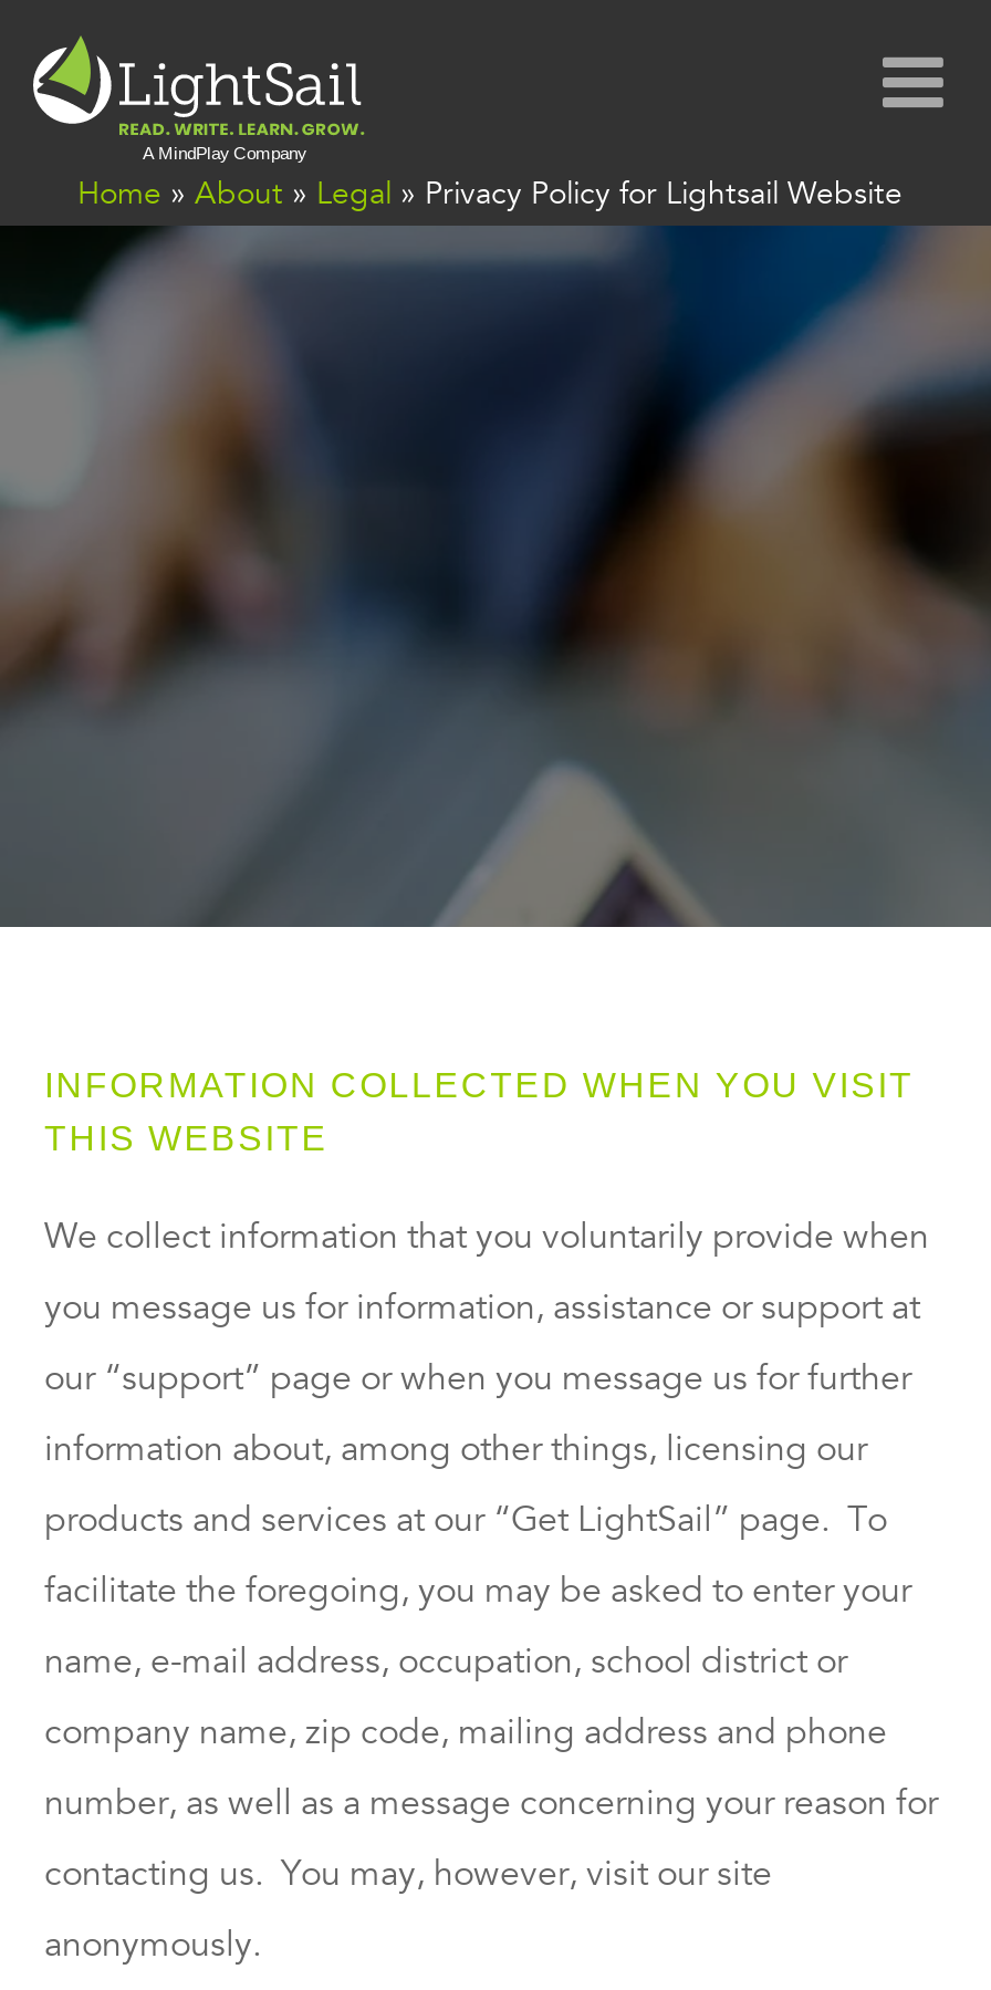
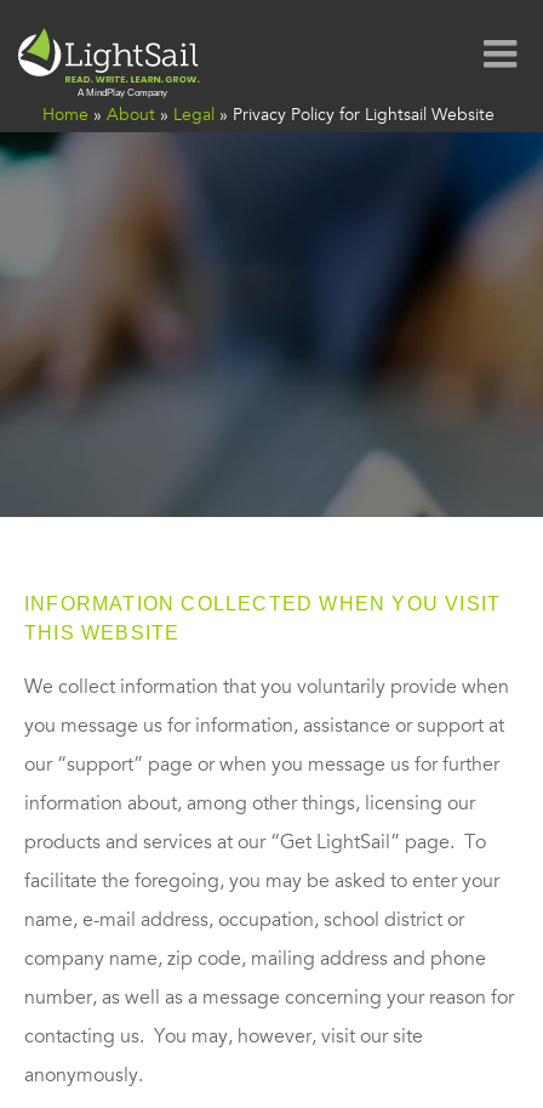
[7,226,984,721] [image] -> [4,132,539,404] [image]
[442,770,770,927] [image] -> [244,432,423,517] [image]

